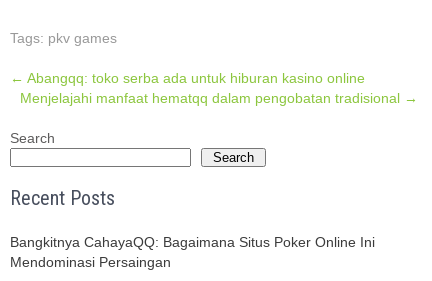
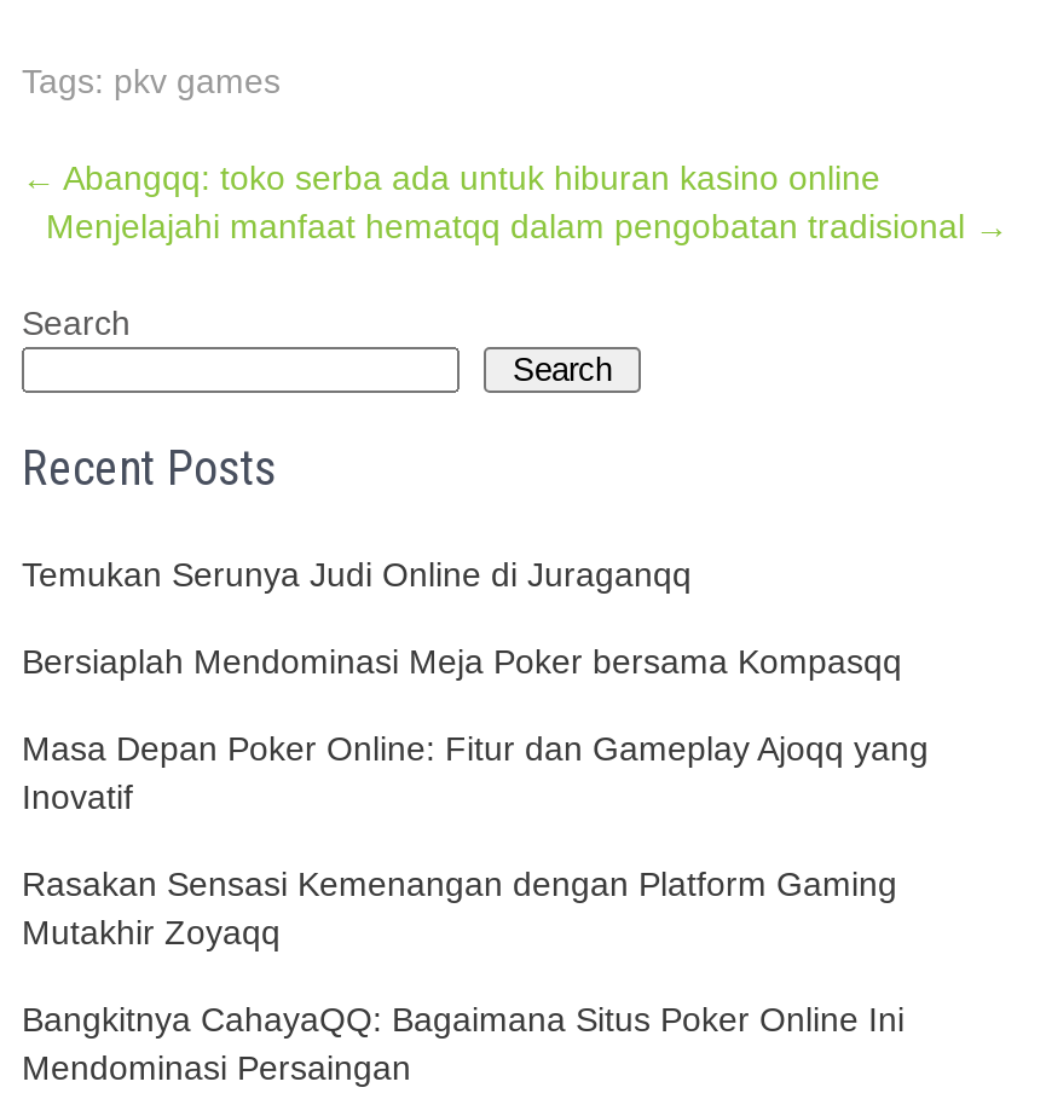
none -> [22,555,929,951] Temukan Serunya Judi Online di Juraganqq | Bersiaplah Mendominasi Meja Poker bersama Kompasqq | Masa Depan Poker Online: Fitur dan Gameplay Ajoqq yang | Inovatif | Rasakan Sensasi Kemenangan dengan Platform Gaming | Mutakhir Zoyaqq

